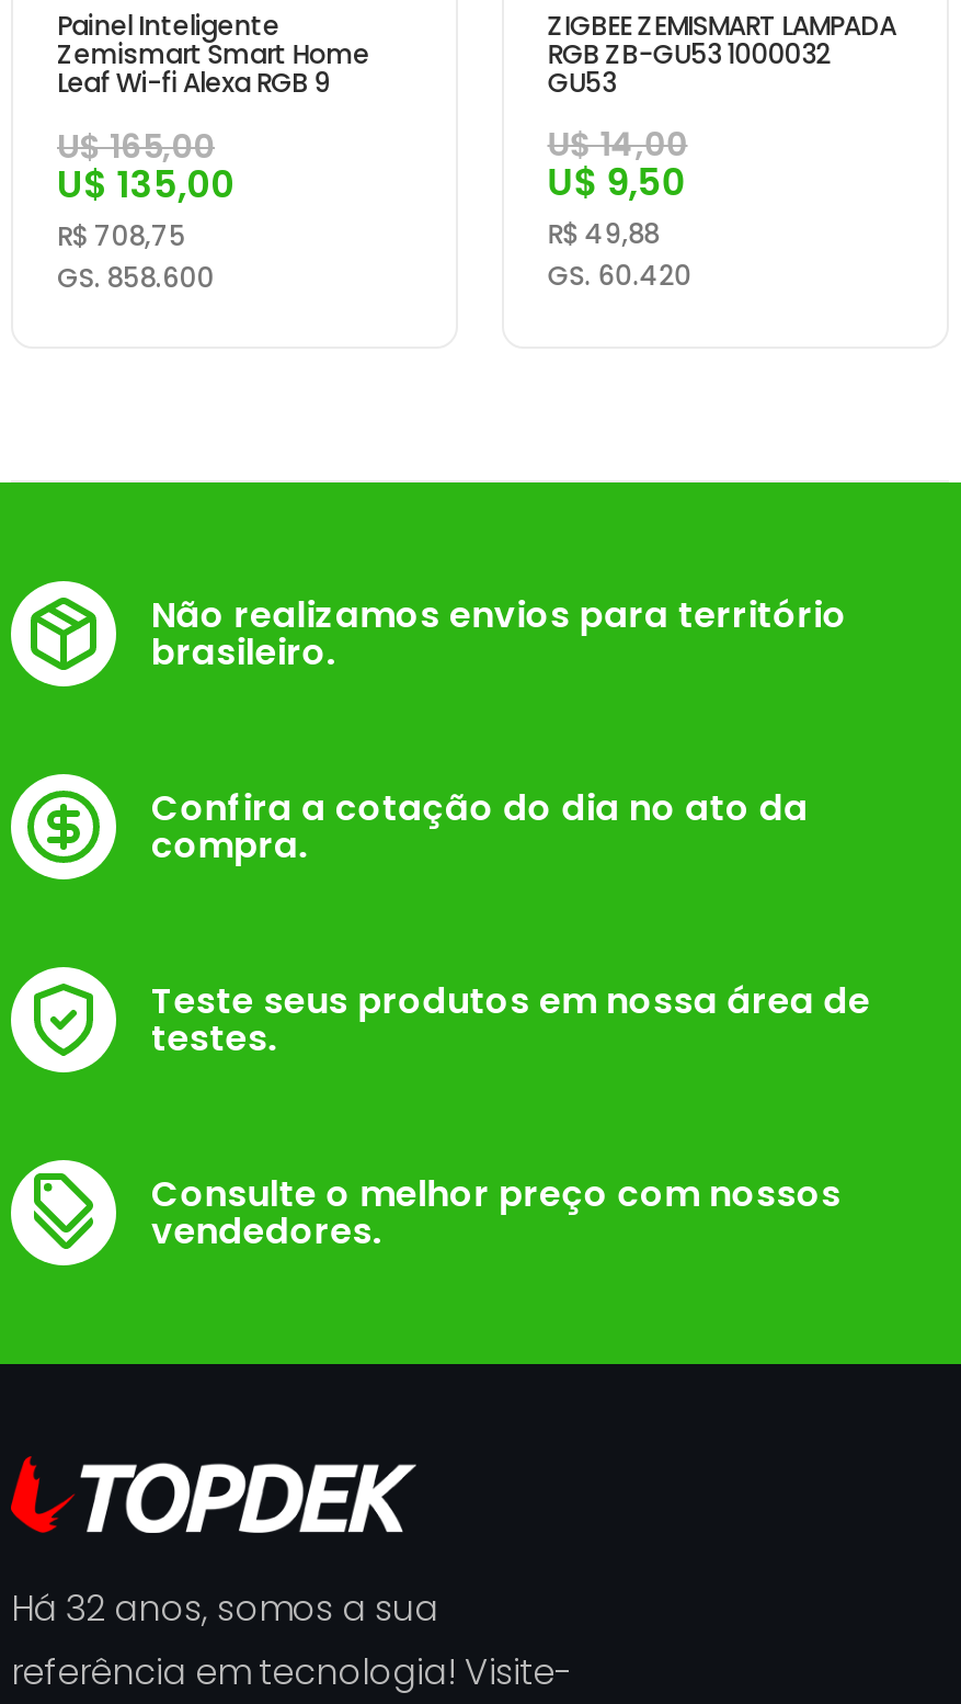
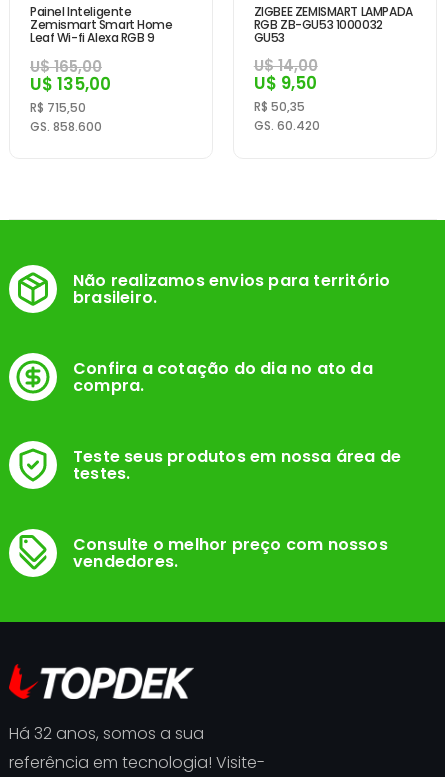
[57,218,186,255] R$ 708,75 -> [30,99,86,116] R$ 715,50
[547,216,659,253] R$ 49,88 -> [254,98,305,115] R$ 50,35

